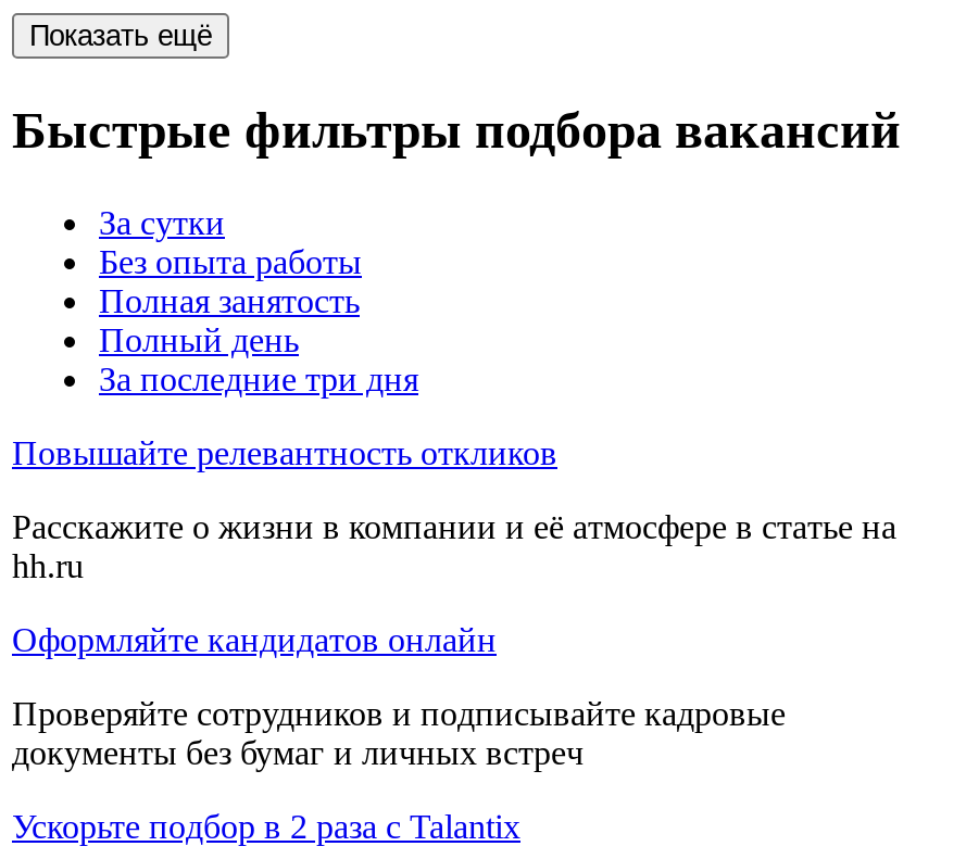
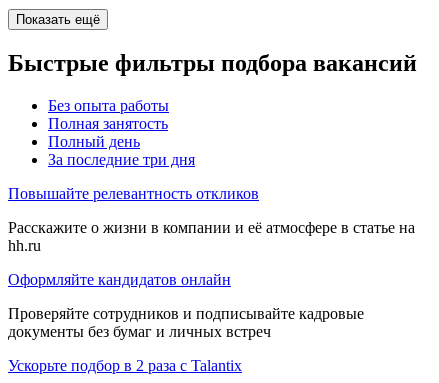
[99,204,225,241] За сутки -> none

